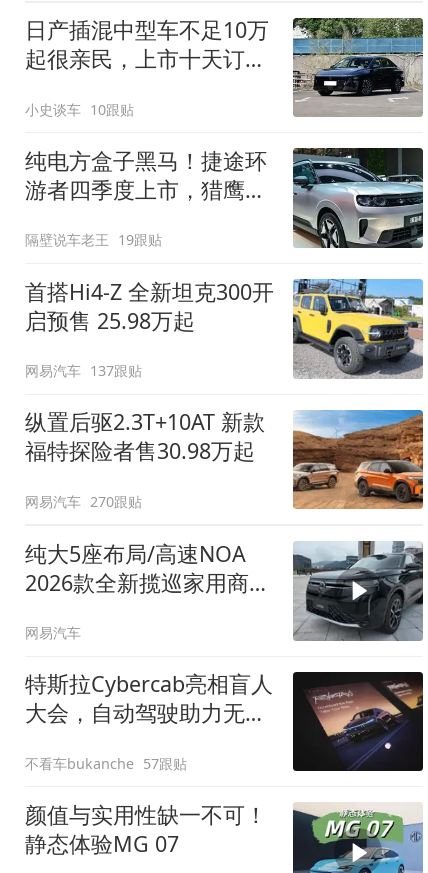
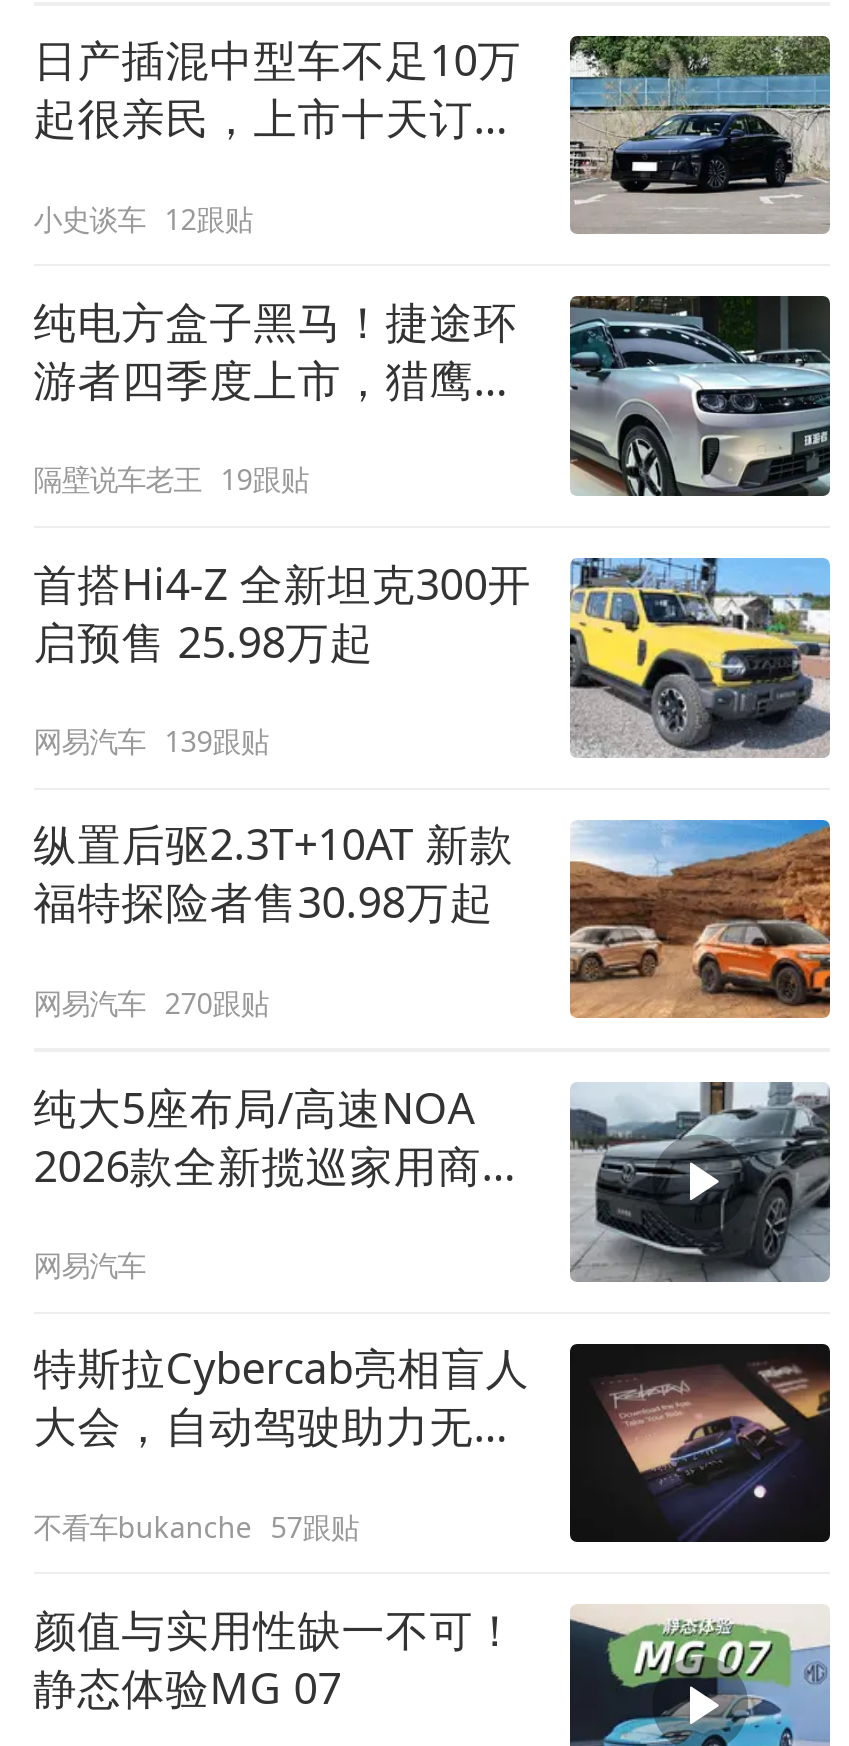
[25,100,134,119] 小史谈车 10跟贴 -> [33,200,253,238] 小史谈车 12跟贴
[25,361,142,380] 网易汽车 137跟贴 -> [33,722,269,760] 网易汽车 139跟贴

